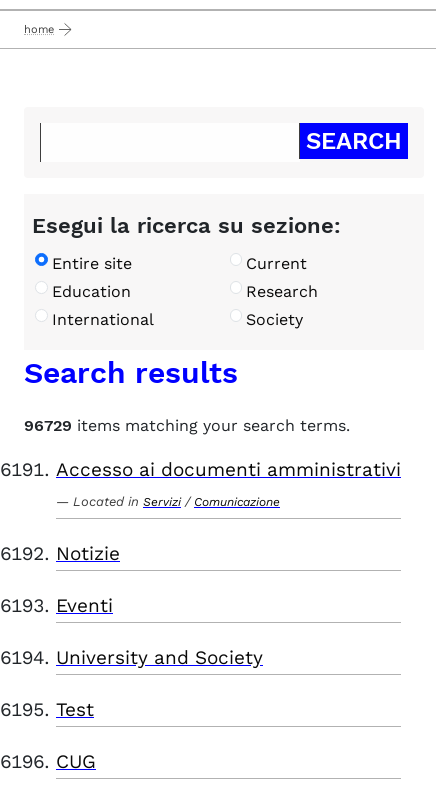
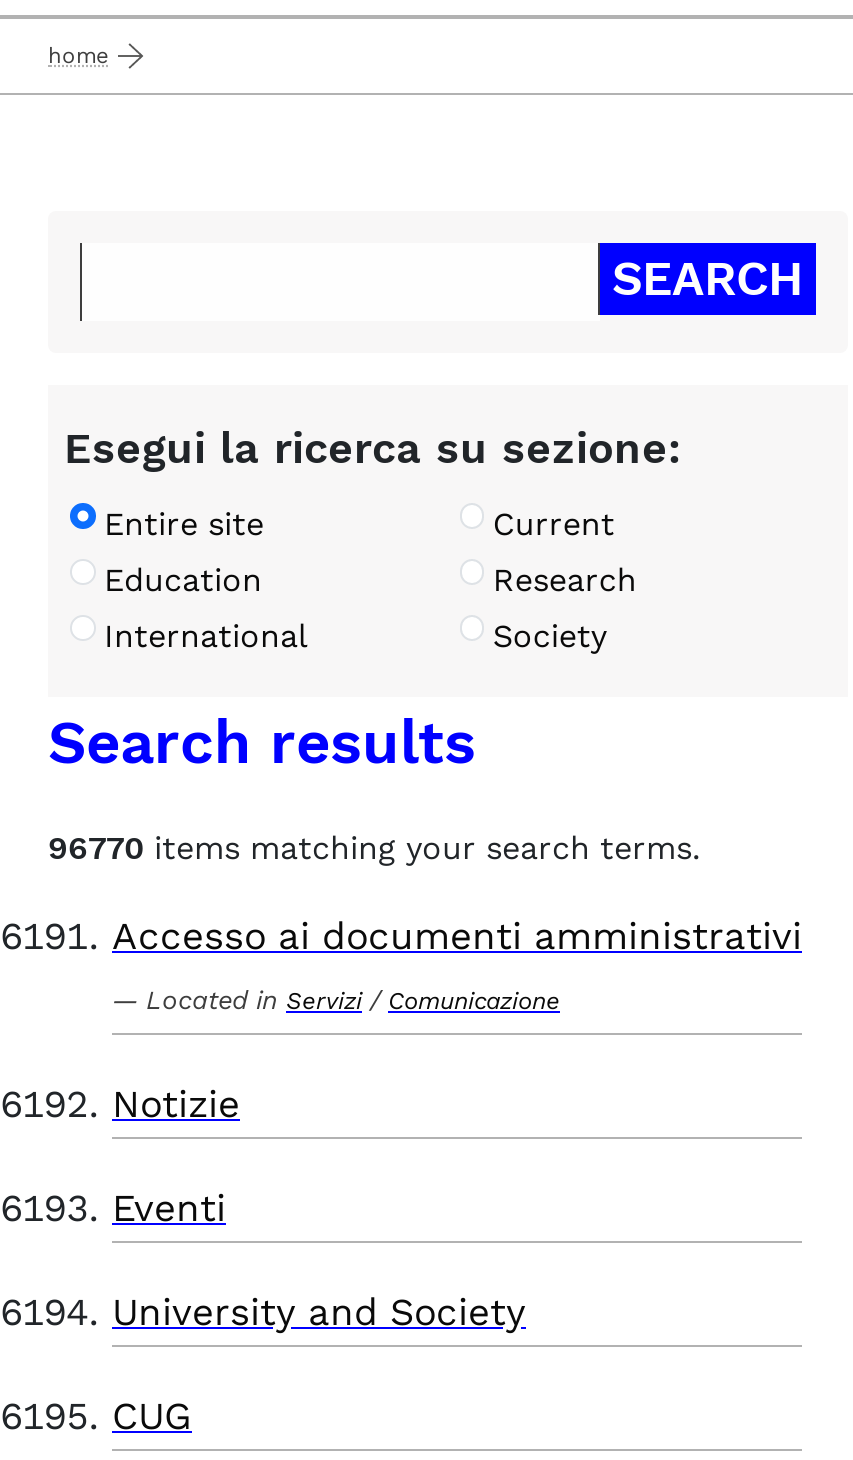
[24,416,350,435] 96729 items matching your search terms. -> [48,829,700,867] 96770 items matching your search terms.
[56,698,94,721] Test -> none

